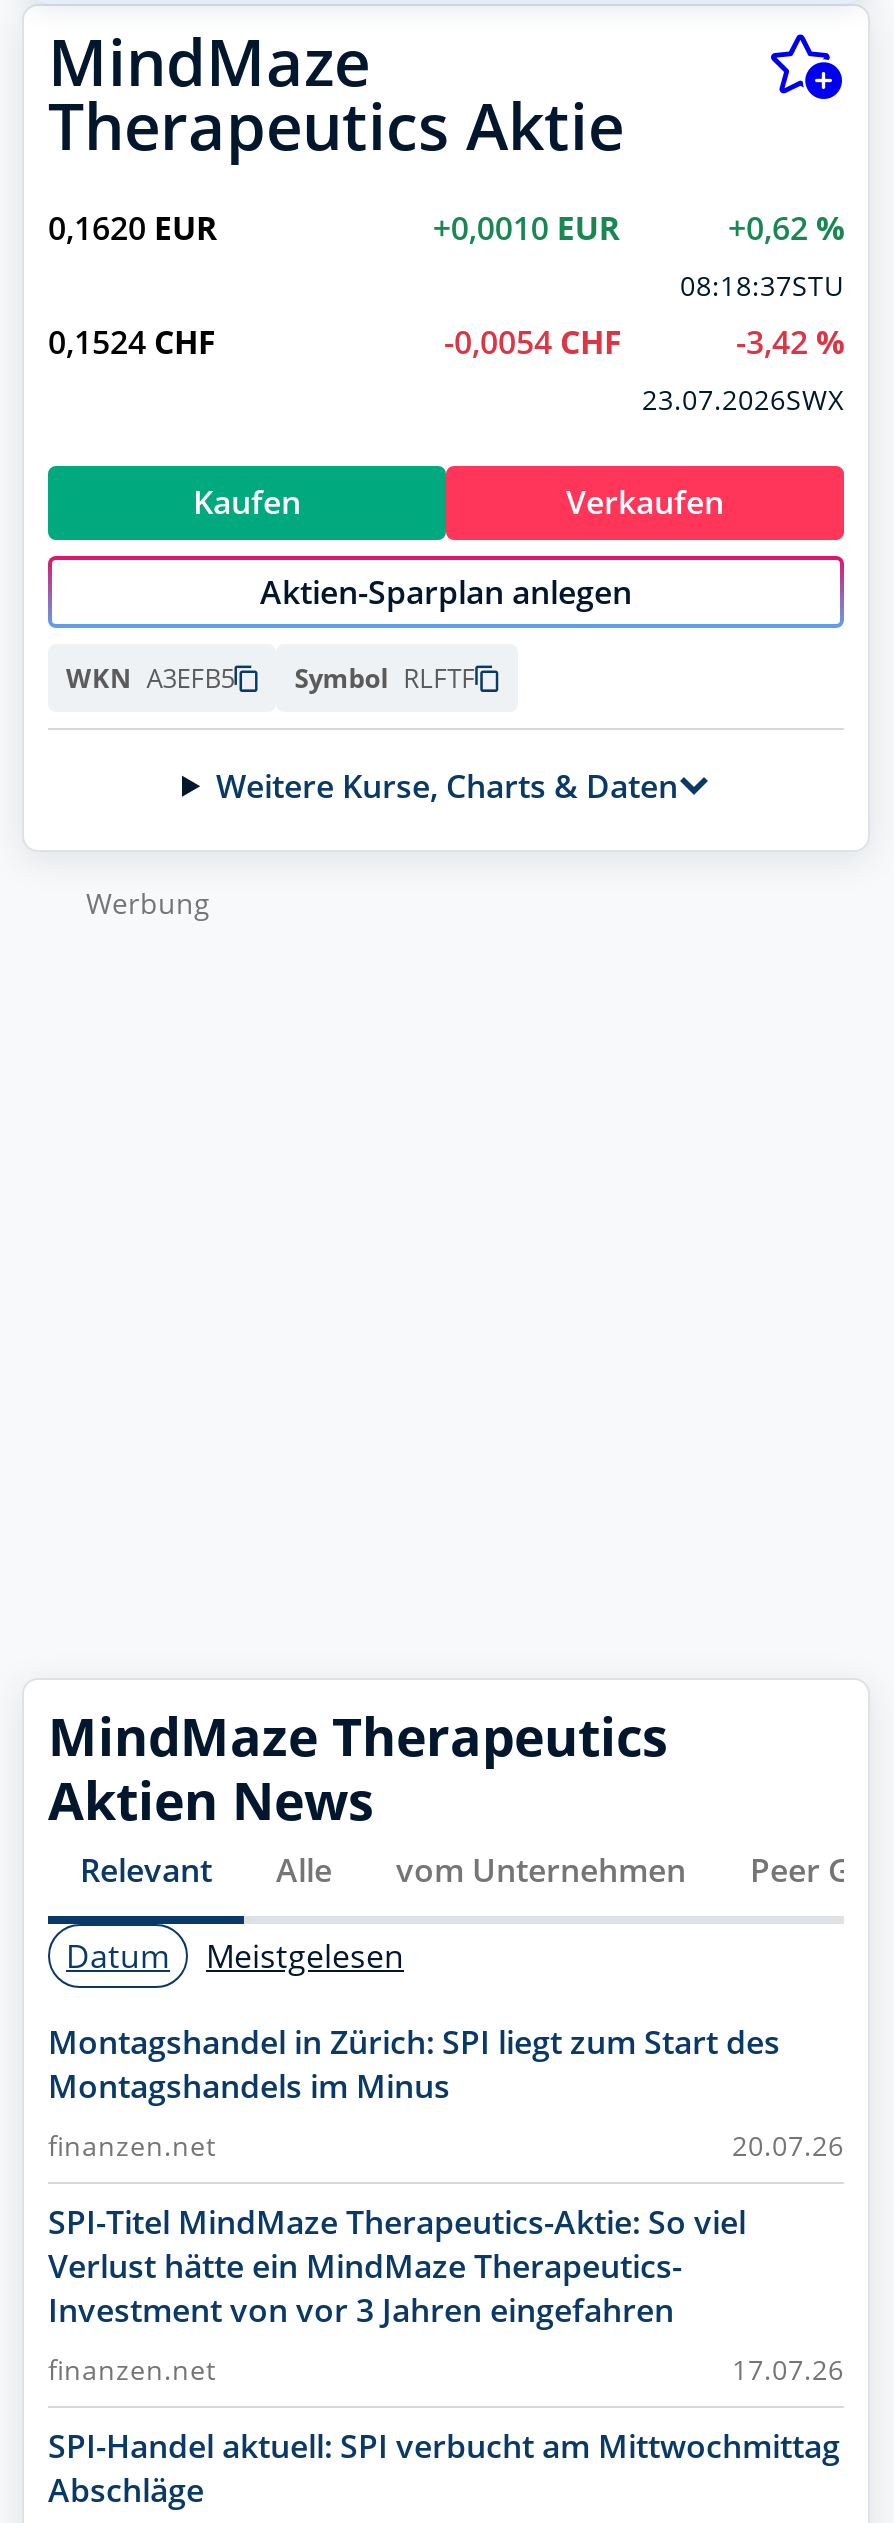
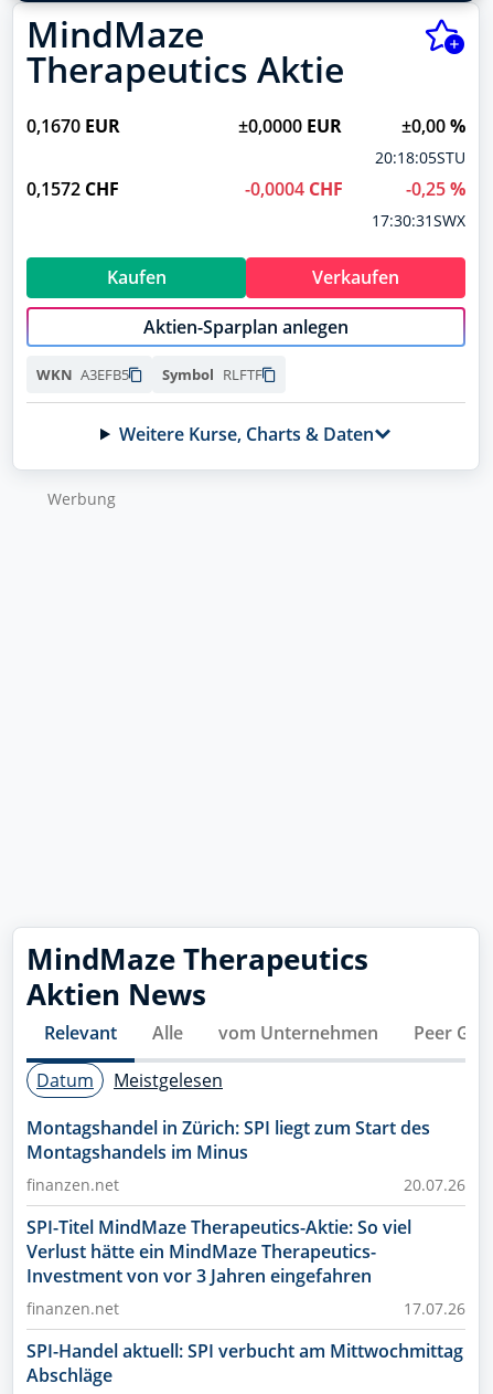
[48,206,218,250] 0,1620 EUR -> [26,114,120,138] 0,1670 EUR
[433,206,621,250] +0,0010 EUR -> [239,114,342,138] ±0,0000 EUR
[728,206,844,250] +0,62 % -> [401,114,465,138] ±0,00 %
[680,266,844,304] 08:18:37STU -> [375,147,465,168] 20:18:05STU
[48,320,216,364] 0,1524 CHF -> [26,177,119,201] 0,1572 CHF
[444,320,622,364] -0,0054 CHF -> [245,177,343,201] -0,0004 CHF
[736,320,844,364] -3,42 % -> [406,177,465,201] -0,25 %
[642,380,844,418] 23.07.2026SWX -> [372,210,465,231] 17:30:31SWX

